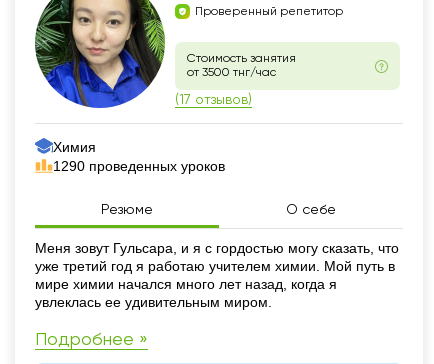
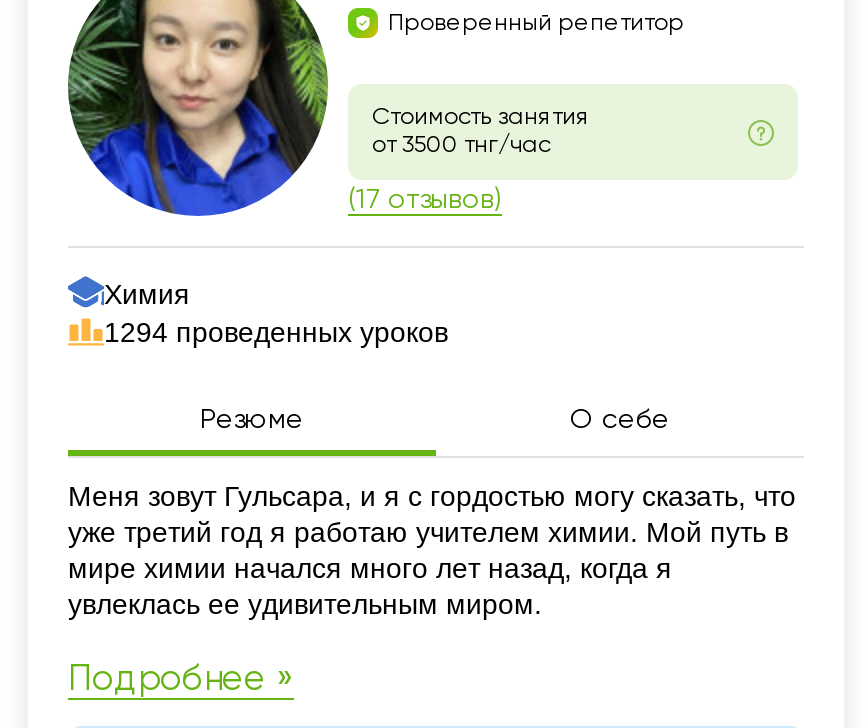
[53,158,225,174] 1290 проведенных уроков -> [104,316,448,348] 1294 проведенных уроков

